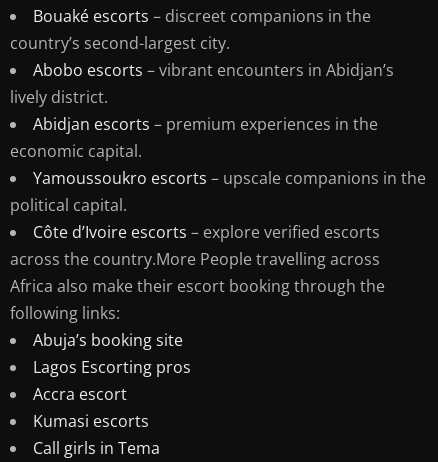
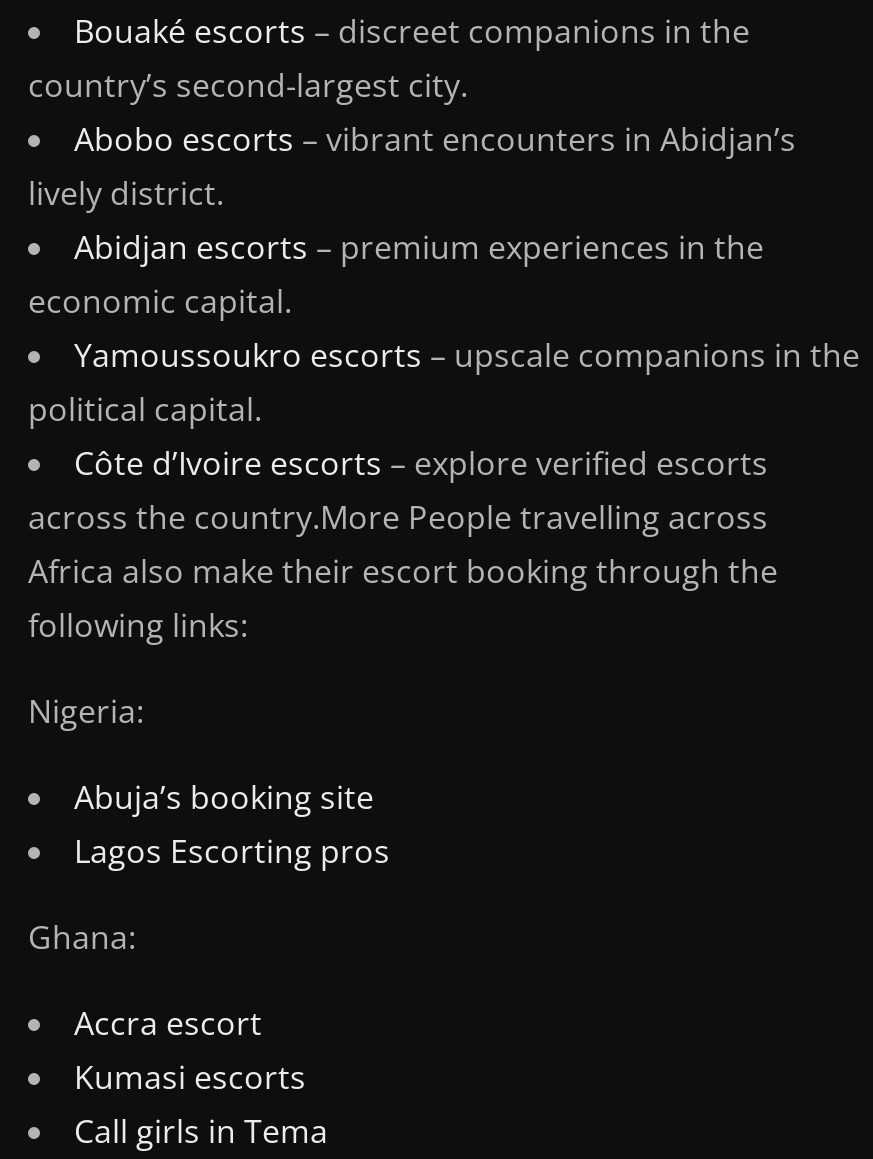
none -> [28,689,144,733] Nigeria:
none -> [28,915,136,959] Ghana:

